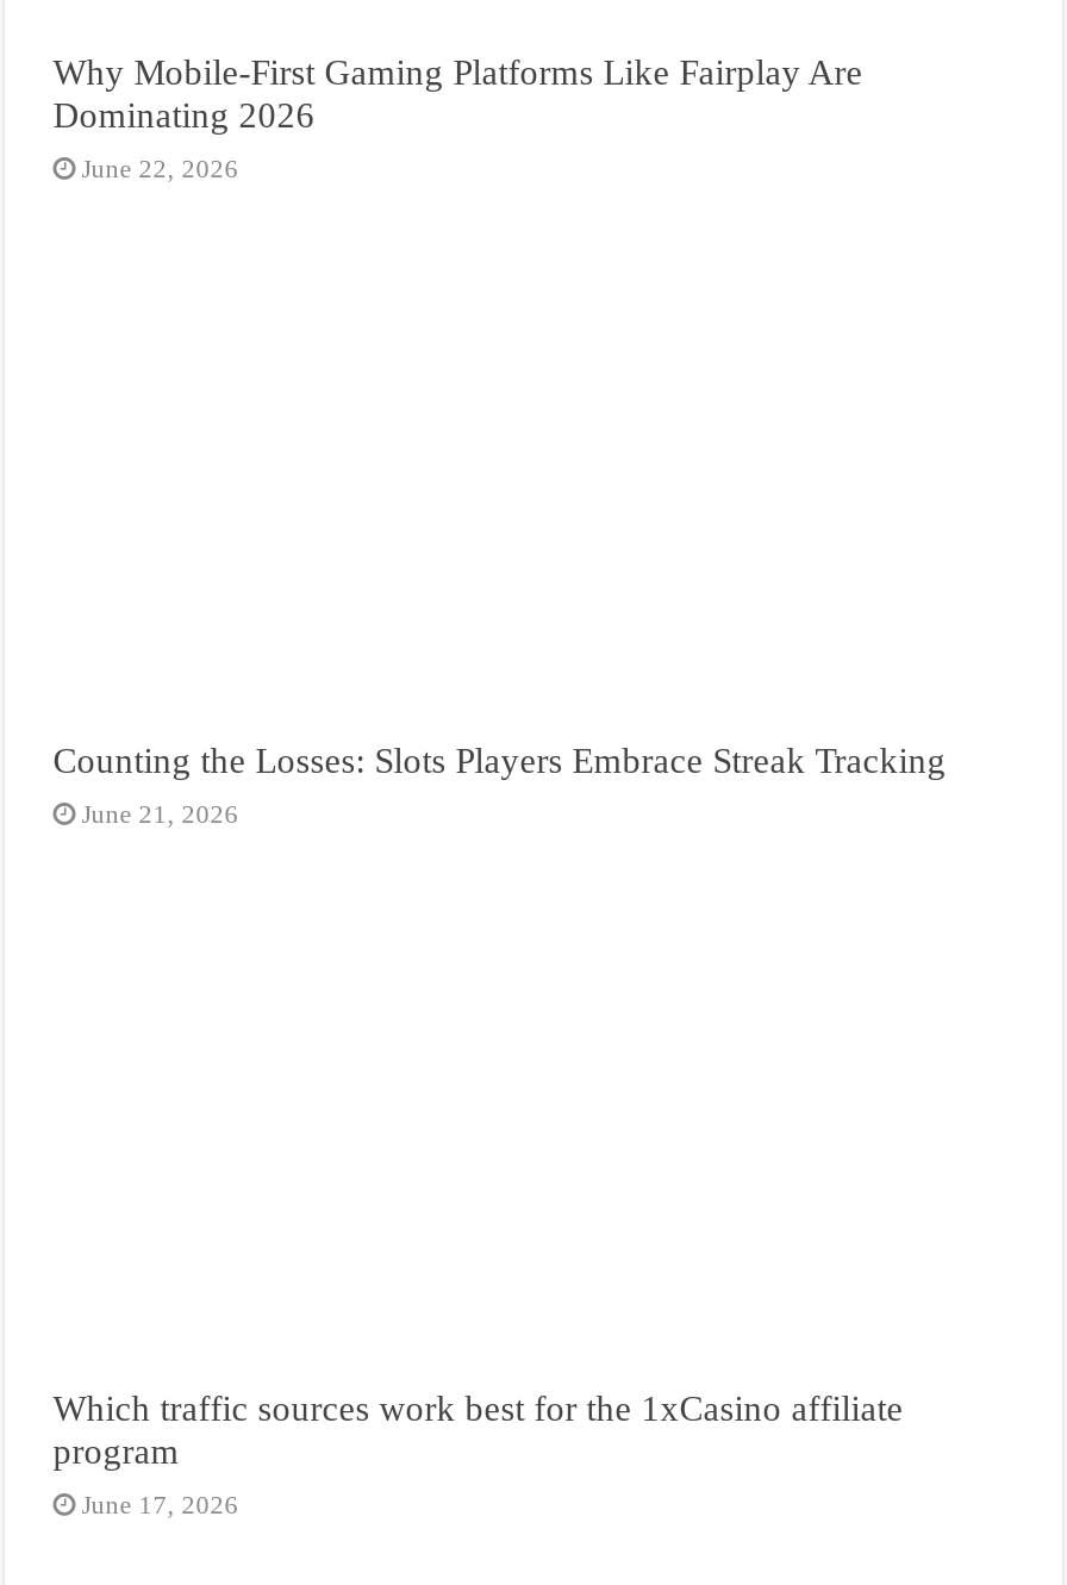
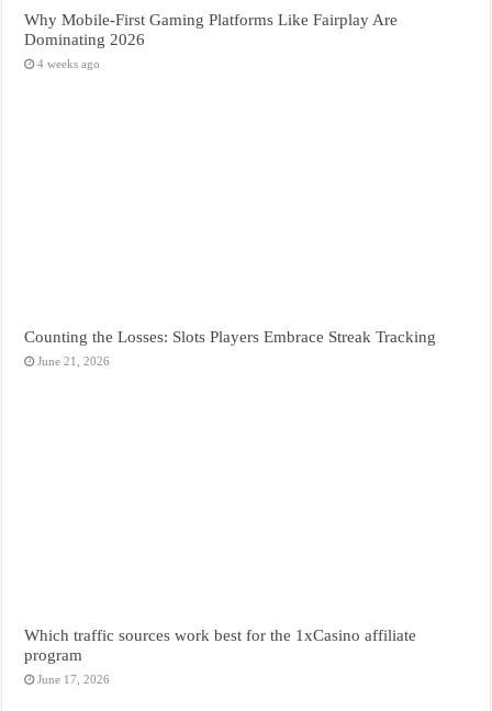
[81,153,239,181] June 22, 2026 -> [38,57,100,70] 4 weeks ago

